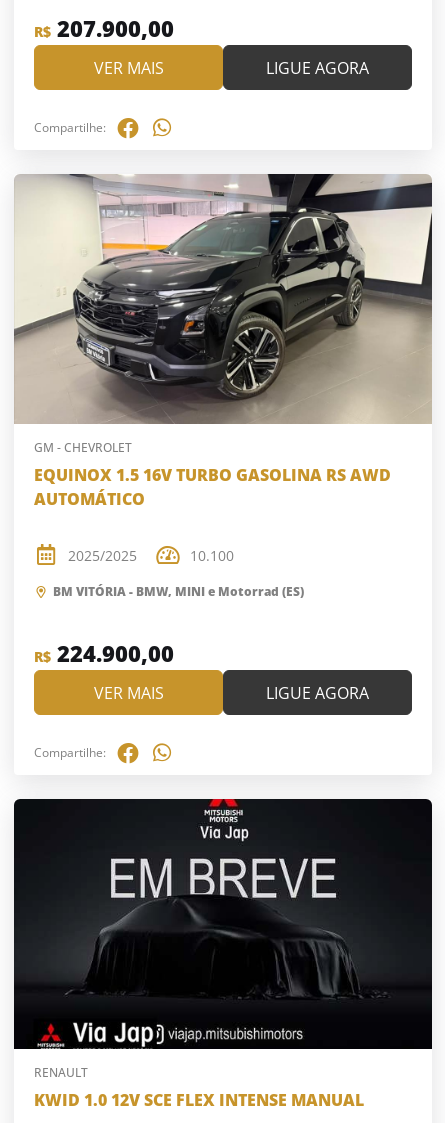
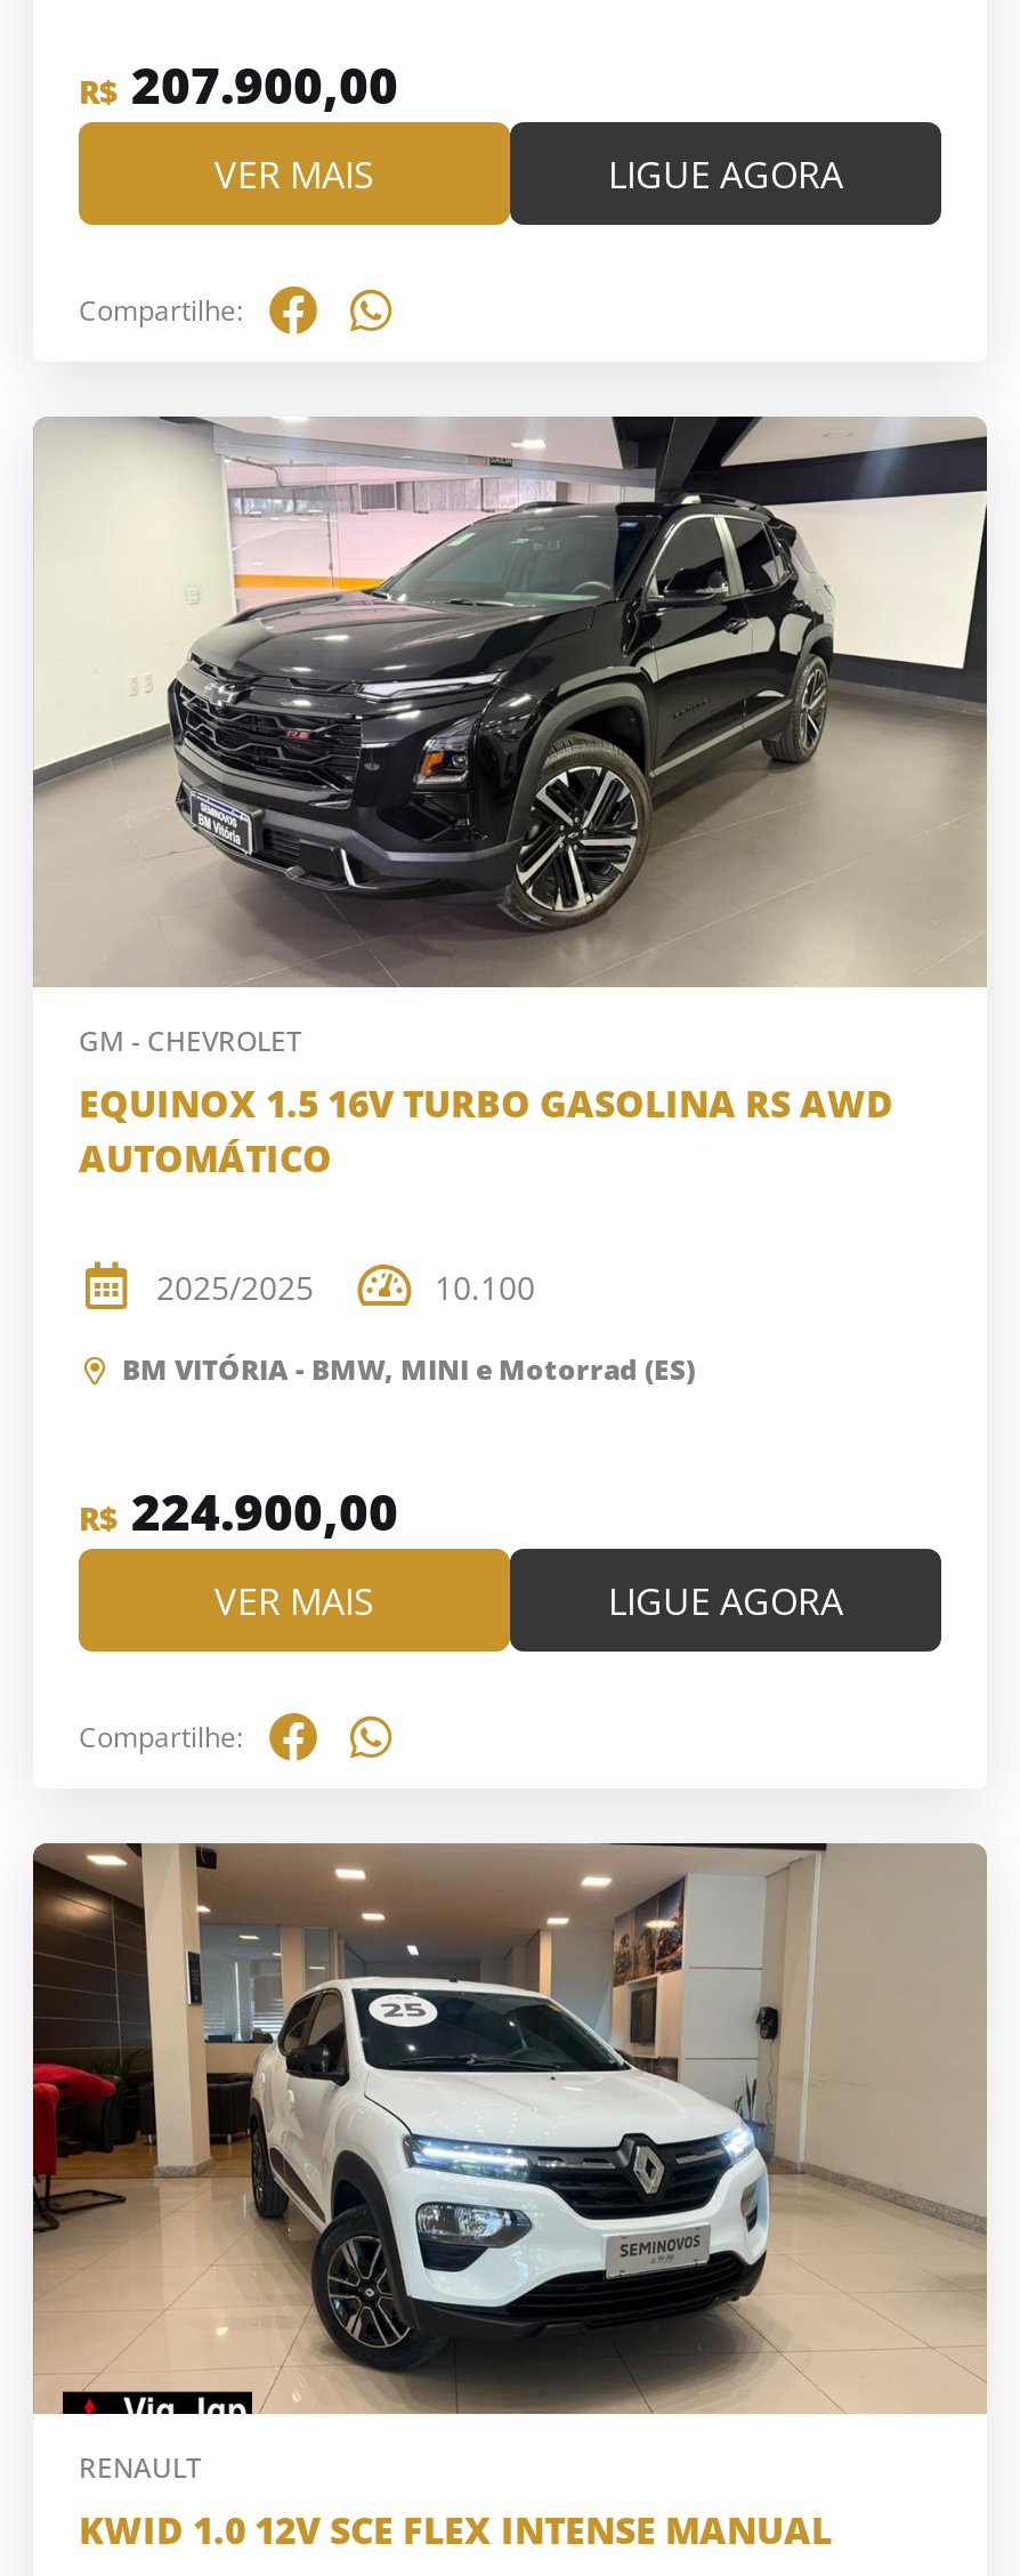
[13,798,433,1050] [image] -> [31,1841,987,2416] [image]

